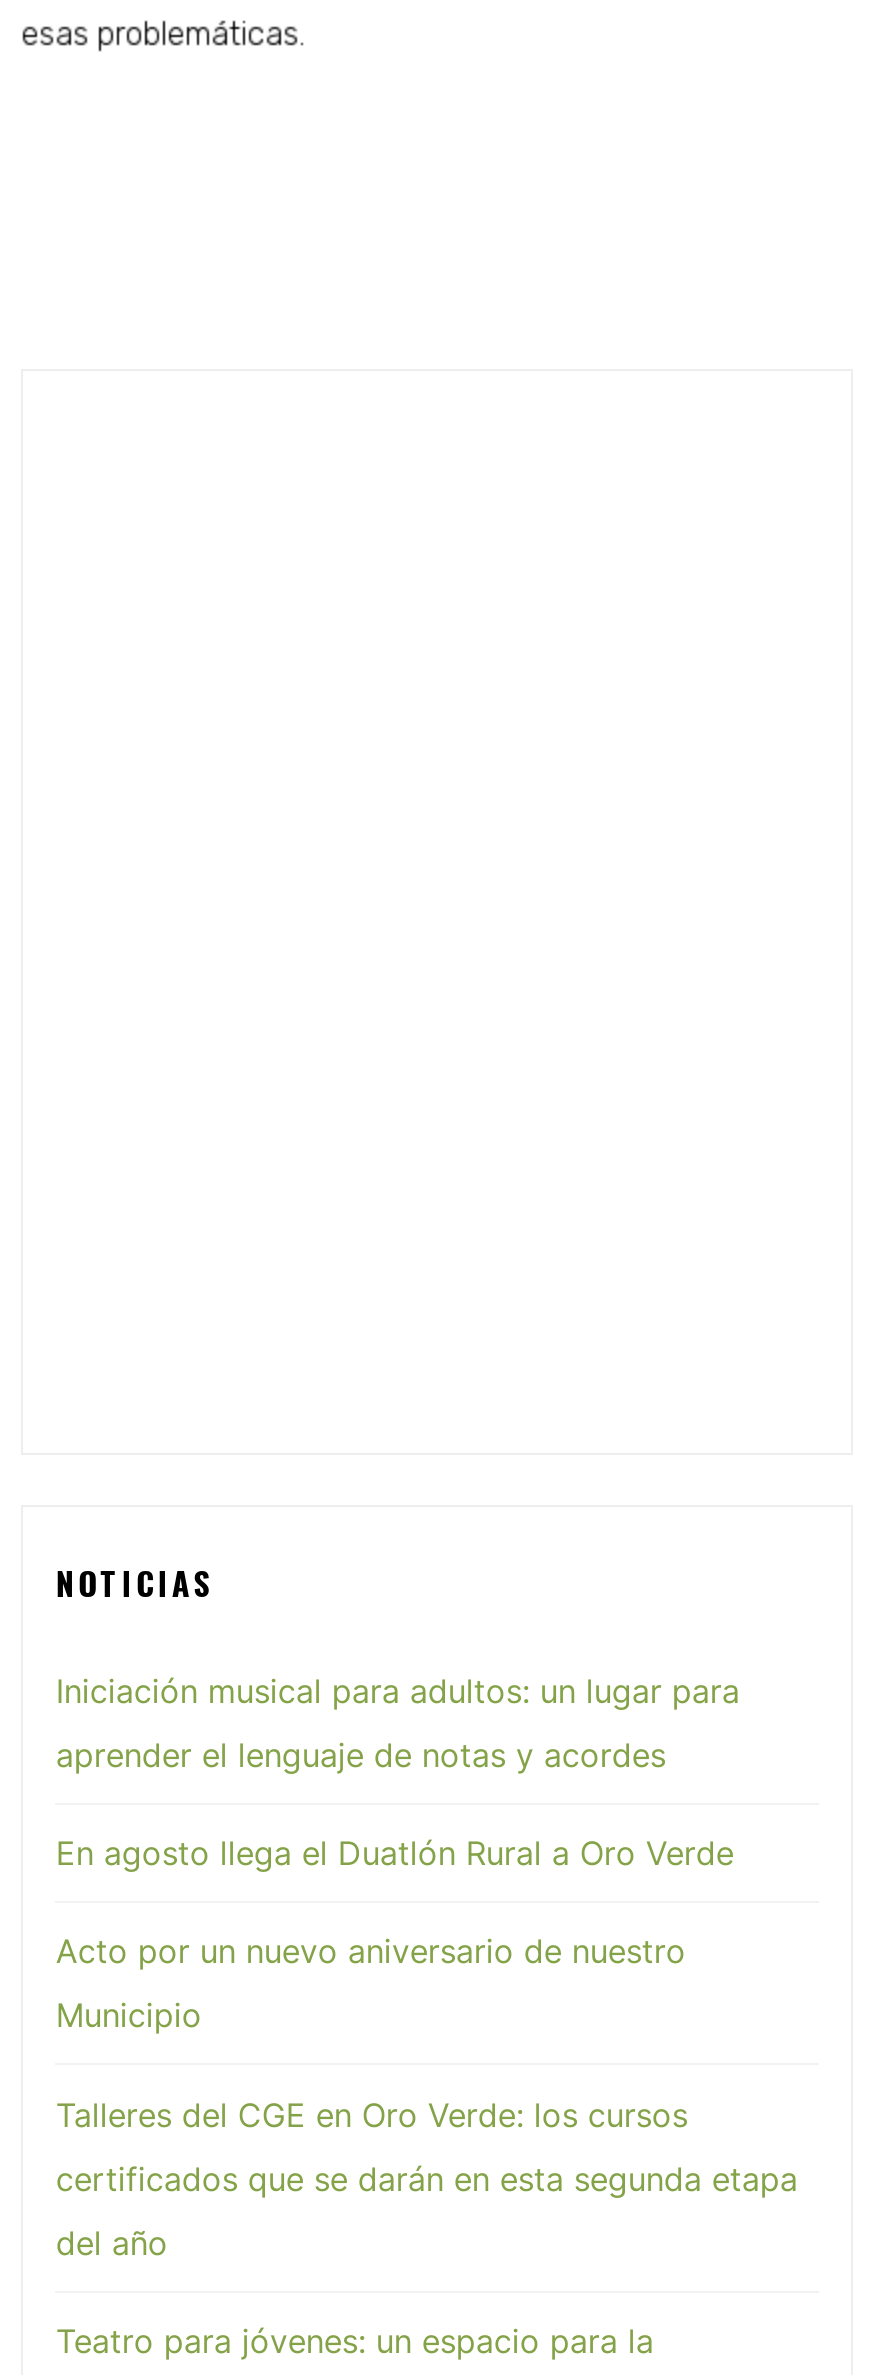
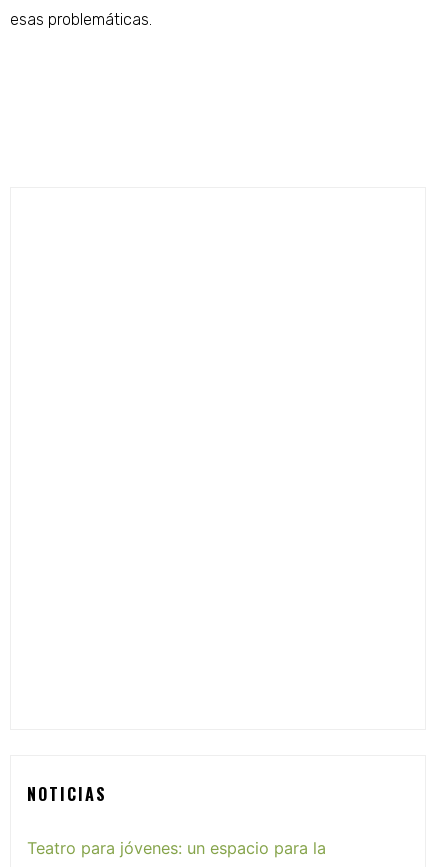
[56,1671,798,2262] Iniciación musical para adultos: un lugar para | aprender el lenguaje de notas y acordes | En agosto llega el Duatlón Rural a Oro Verde | Acto por un nuevo aniversario de nuestro | Municipio | Talleres del CGE en Oro Verde: los cursos | certificados que se darán en esta segunda etapa | del año -> none

